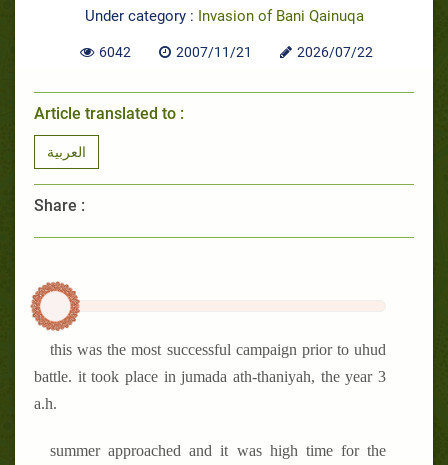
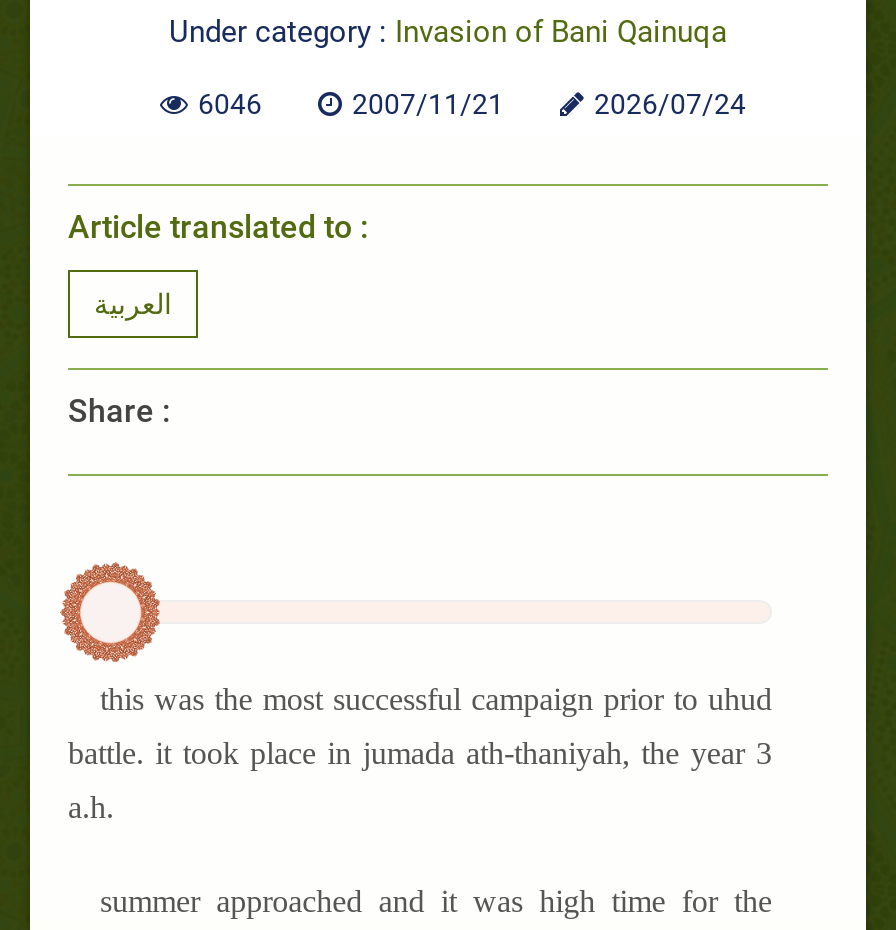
[99,44,131,60] 6042 -> [198,87,262,119] 6046
[297,44,373,60] 2026/07/22 -> [594,87,746,119] 2026/07/24

